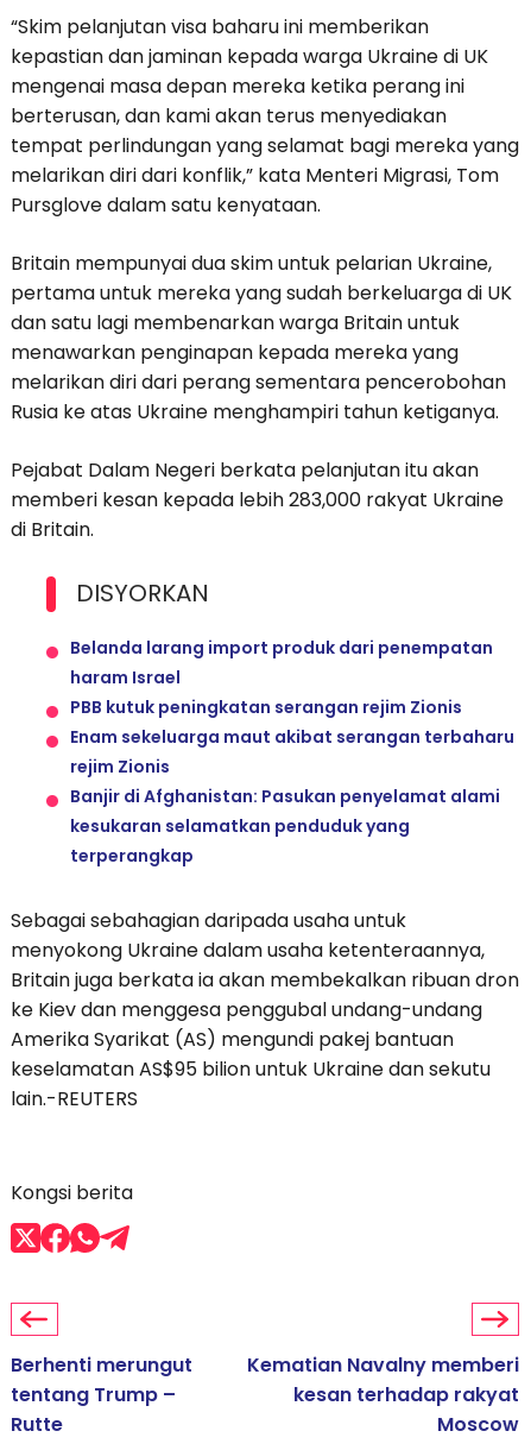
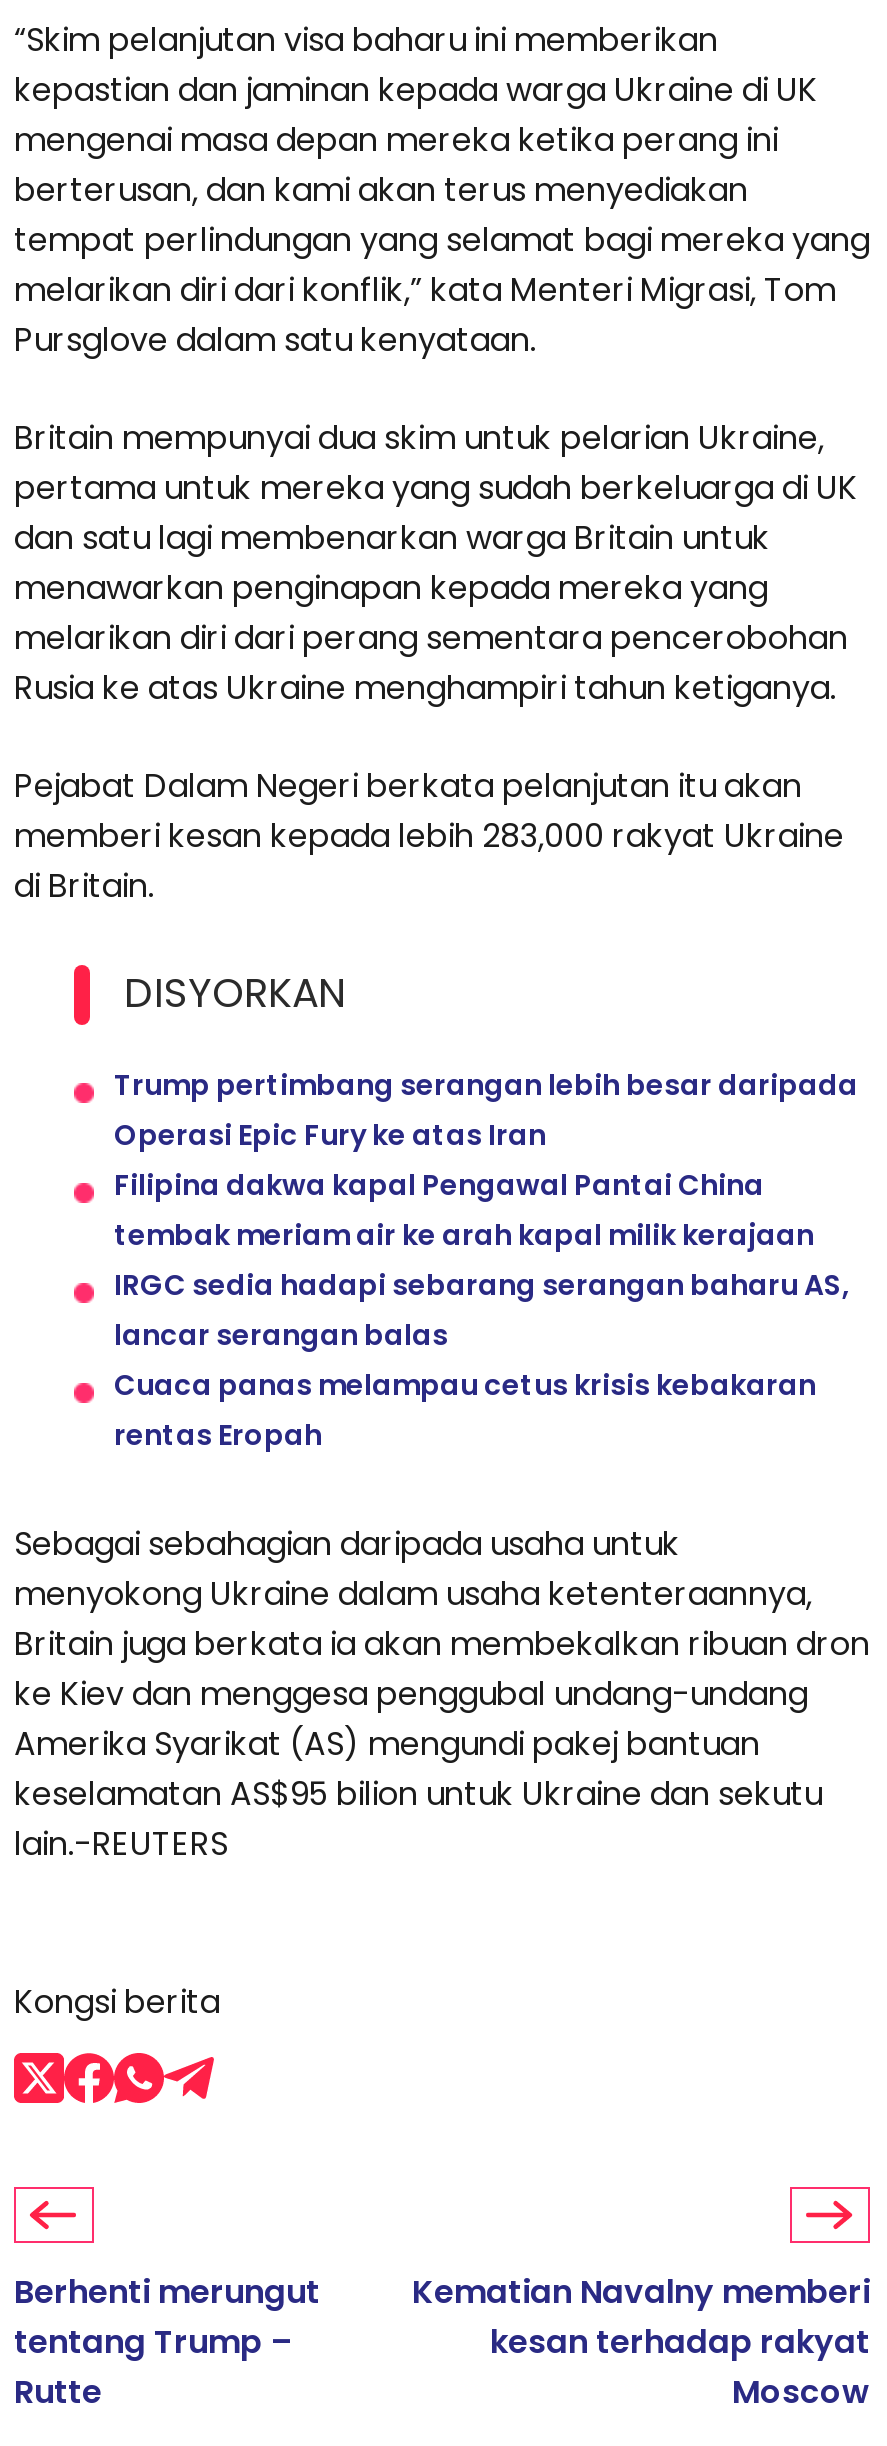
[70,636,514,868] Belanda larang import produk dari penempatan | haram Israel | PBB kutuk peningkatan serangan rejim Zionis | Enam sekeluarga maut akibat serangan terbaharu | rejim Zionis | Banjir di Afghanistan: Pasukan penyelamat alami | kesukaran selamatkan penduduk yang | terperangkap -> [114,1066,858,1456] Trump pertimbang serangan lebih besar daripada | Operasi Epic Fury ke atas Iran | Filipina dakwa kapal Pengawal Pantai China | tembak meriam air ke arah kapal milik kerajaan | IRGC sedia hadapi sebarang serangan baharu AS, | lancar serangan balas | Cuaca panas melampau cetus krisis kebakaran | rentas Eropah

